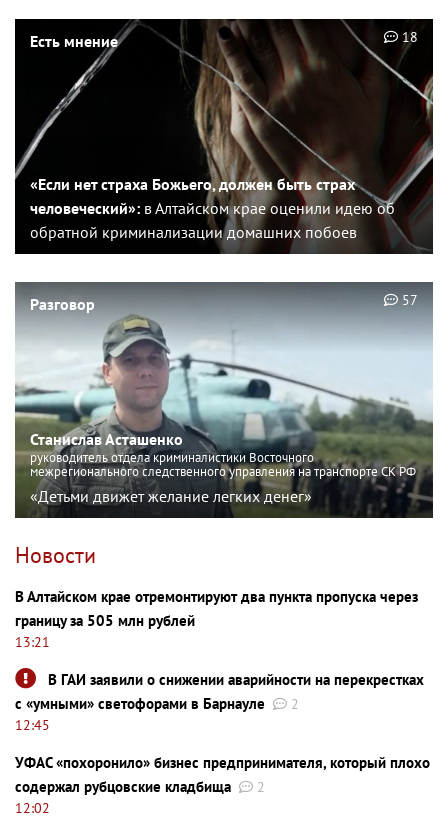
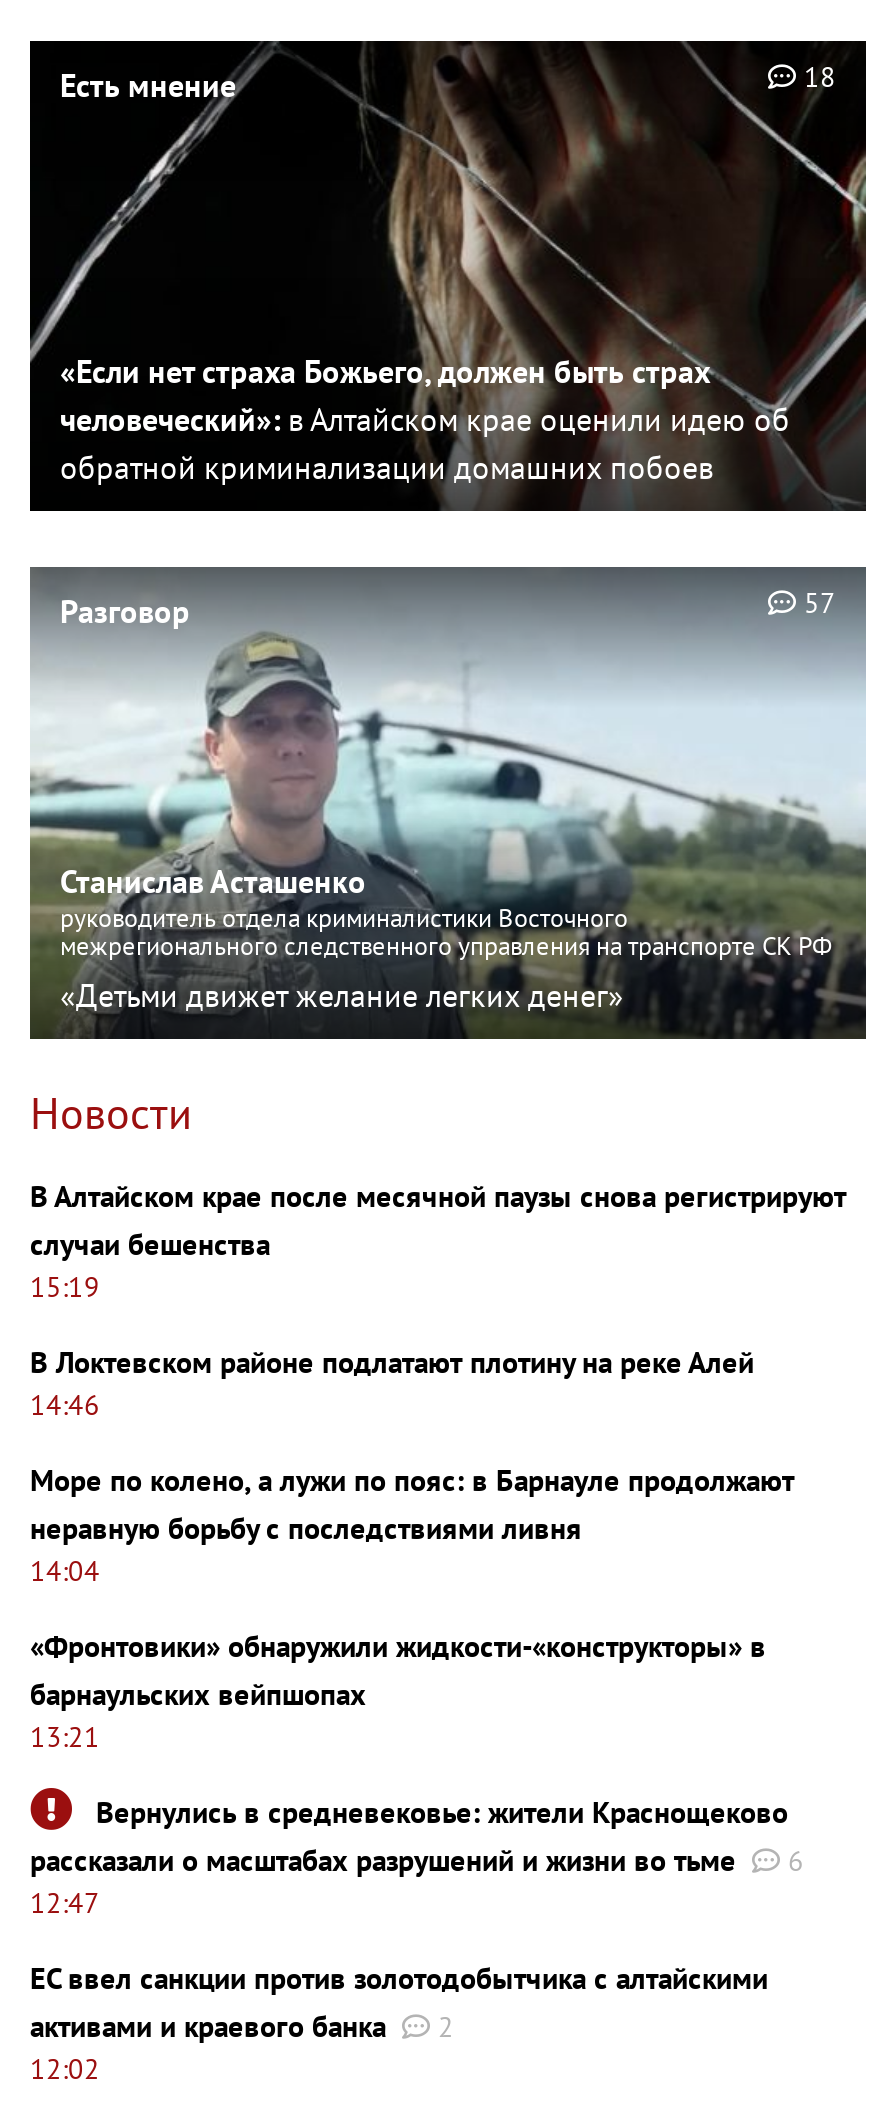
[15,587,418,630] В Алтайском крае отремонтируют два пункта пропуска через | границу за 505 млн рублей -> [30,1176,846,1712] В Алтайском крае после месячной паузы снова регистрируют | случаи бешенства | 15:19 | В Локтевском районе подлатают плотину на реке Алей | 14:46 | Море по колено, а лужи по пояс: в Барнауле продолжают | неравную борьбу с последствиями ливня | 14:04 | «Фронтовики» обнаружили жидкости-«конструкторы» в | барнаульских вейпшопах
[15,670,424,734] В ГАИ заявили о снижении аварийности на перекрестках | с «умными» светофорами в Барнауле | 2 | 12:45 -> [30,1792,804,1920] Вернулись в средневековье: жители Краснощеково | рассказали о масштабах разрушений и жизни во тьме | 6 | 12:47
[15,753,430,796] УФАС «похоронило» бизнес предпринимателя, который плохо | содержал рубцовские кладбища -> [30,1958,768,2044] ЕС ввел санкции против золотодобытчика с алтайскими | активами и краевого банка

